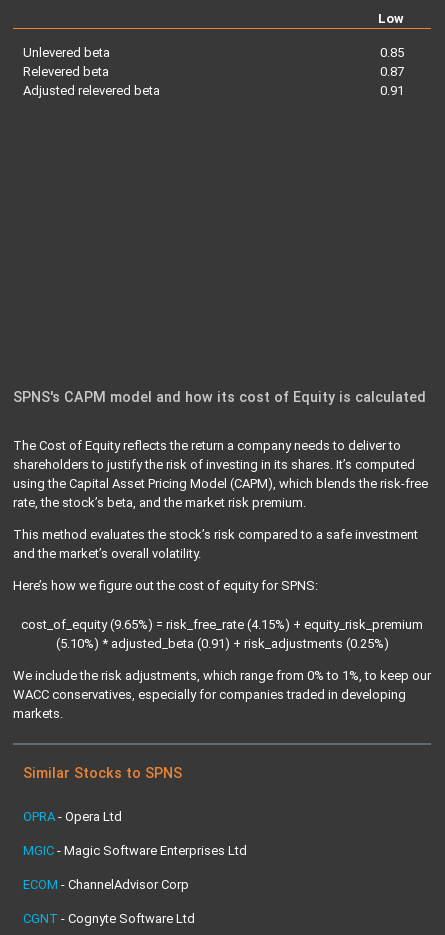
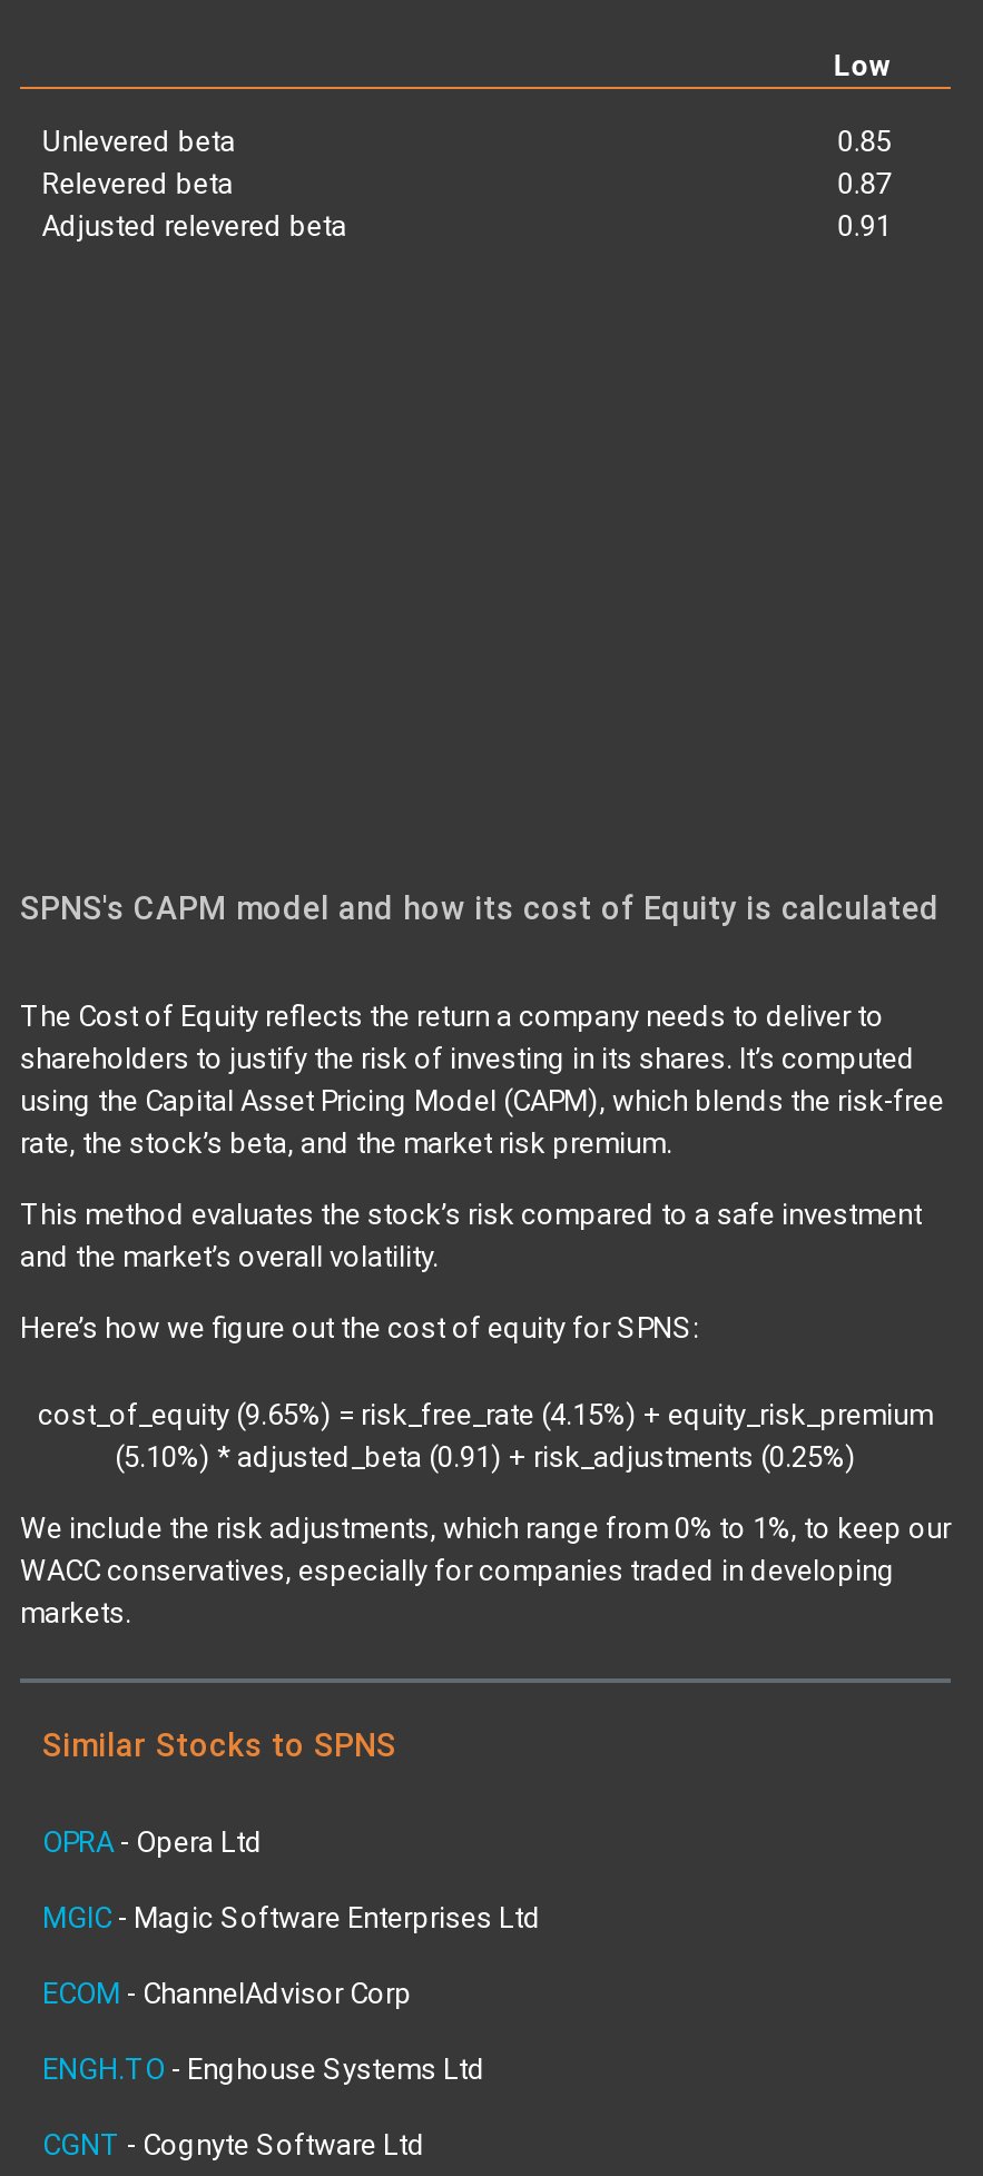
none -> [42,2053,485,2087] ENGH.TO - Enghouse Systems Ltd

